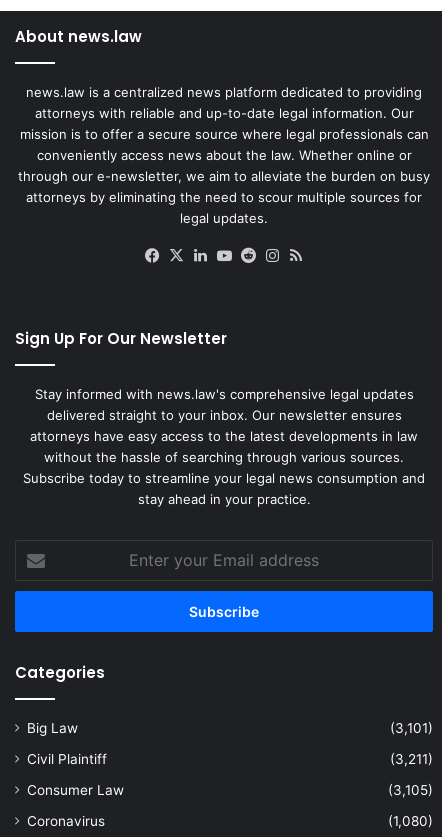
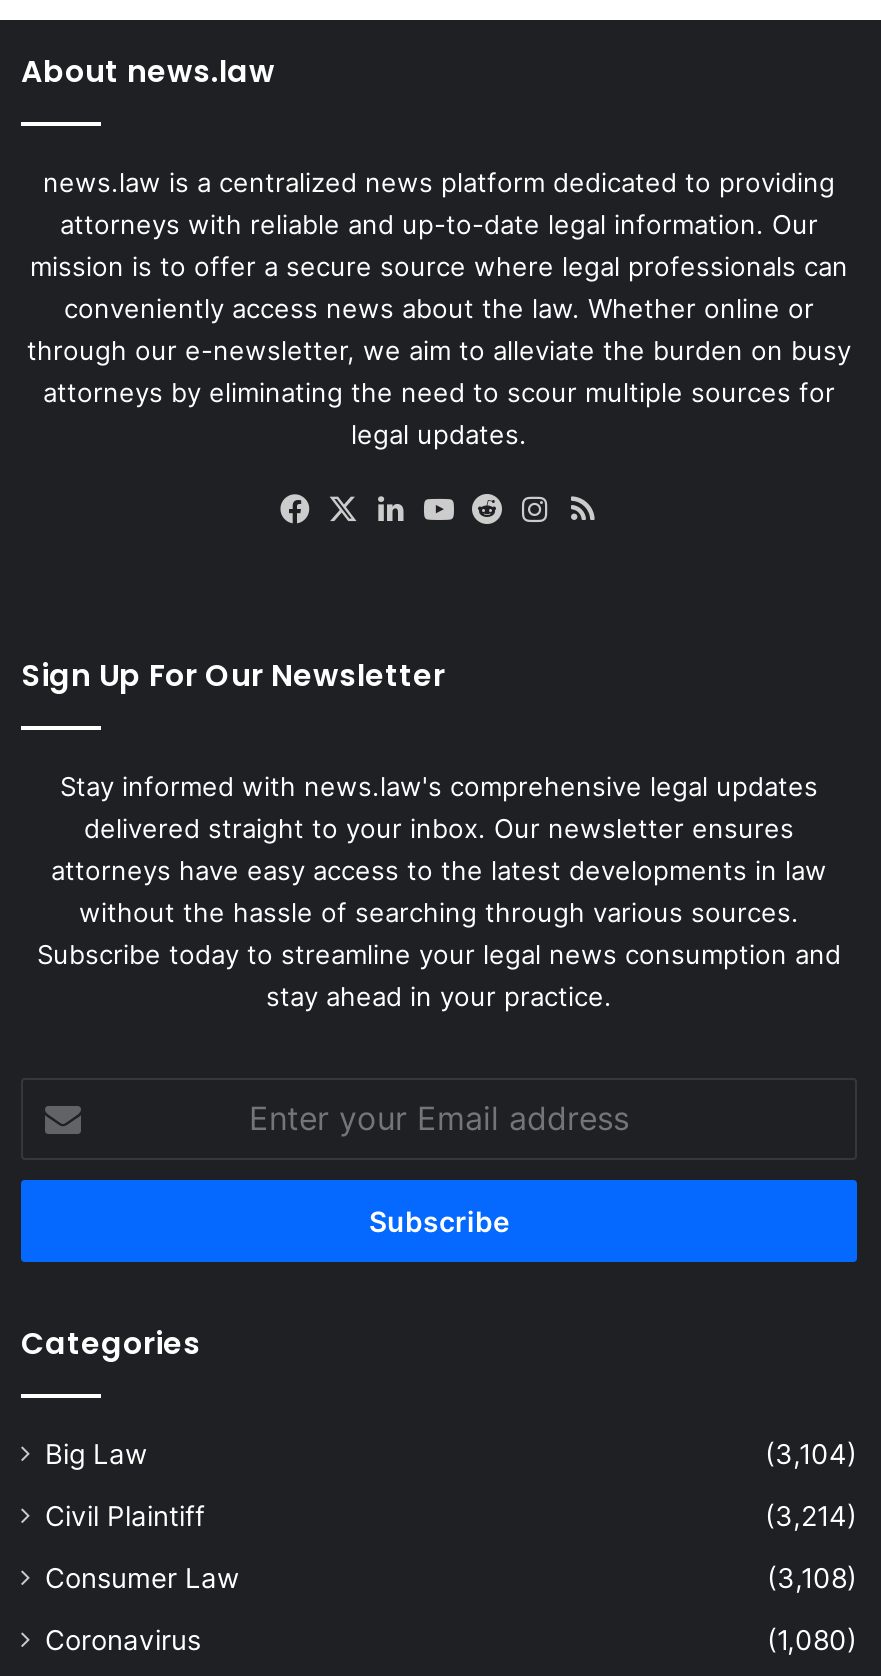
[390,720,433,736] (3,101) -> [765,1437,857,1469] (3,104)
[390,751,433,767] (3,211) -> [765,1499,857,1531] (3,214)
[388,782,433,798] (3,105) -> [767,1561,857,1593] (3,108)

